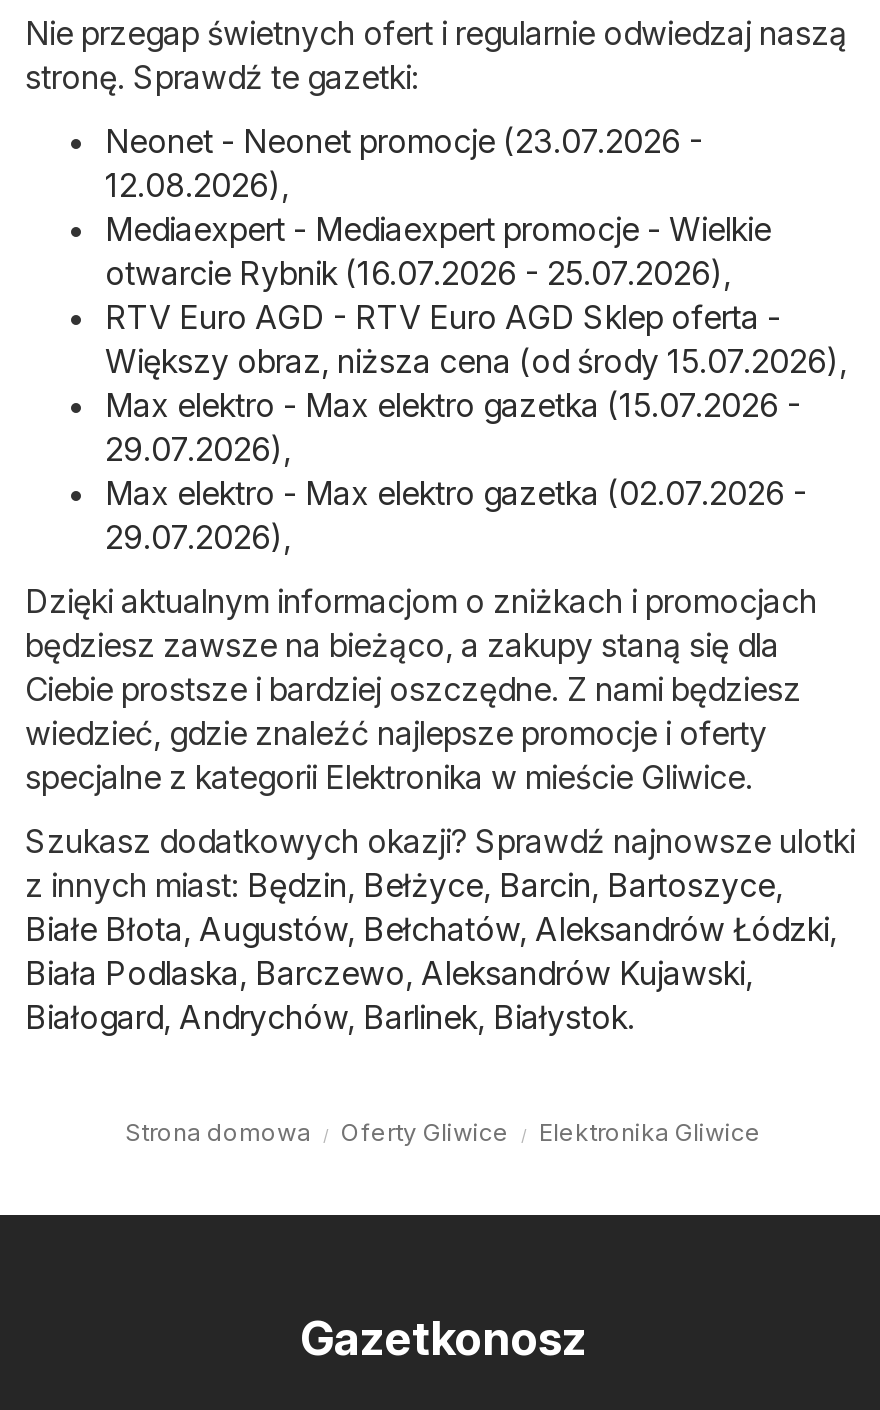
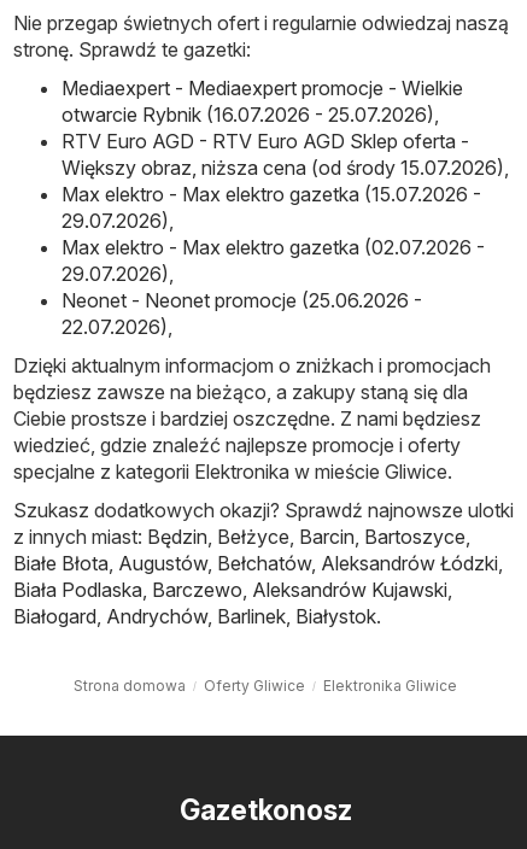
[105,121,703,205] Neonet - Neonet promocje (23.07.2026 - | 12.08.2026), -> none
moved [105,209,847,557] -> [62,75,509,285]: Mediaexpert - Mediaexpert promocje - Wielkie | otwarcie Rybnik (16.07.2026 - 25.07.2026), | RTV Euro AGD - RTV Euro AGD Sklep oferta - | Większy obraz, niższa cena (od środy 15.07.2026), | Max elektro - Max elektro gazetka (15.07.2026 - | 29.07.2026), | Max elektro - Max elektro gazetka (02.07.2026 - | 29.07.2026),
none -> [62,288,422,338] Neonet - Neonet promocje (25.06.2026 - | 22.07.2026),

